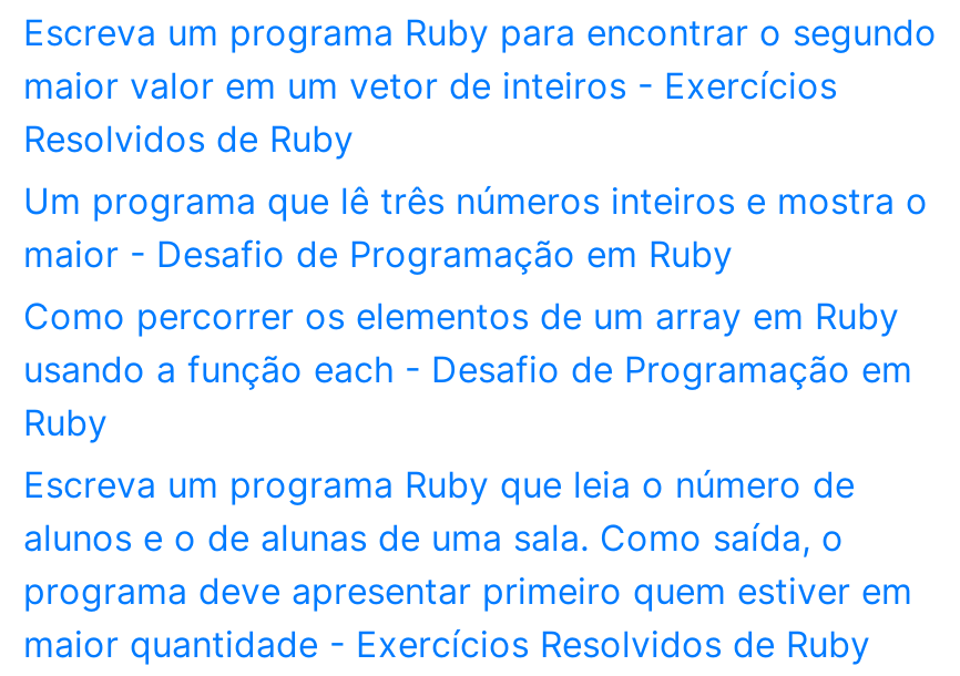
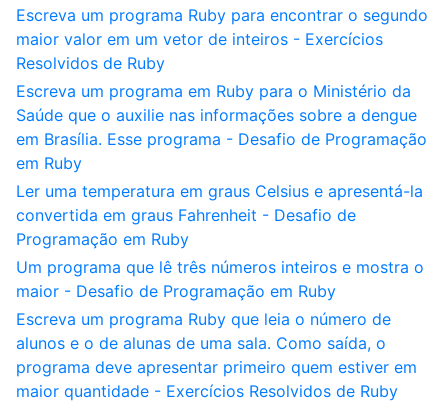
none -> [16,81,427,249] Escreva um programa em Ruby para o Ministério da | Saúde que o auxilie nas informações sobre a dengue | em Brasília. Esse programa - Desafio de Programação | em Ruby | Ler uma temperatura em graus Celsius e apresentá-la | convertida em graus Fahrenheit - Desafio de | Programação em Ruby
moved [23,178,928,276] -> [16,257,424,301]: Um programa que lê três números inteiros e mostra o | maior - Desafio de Programação em Ruby
[23,294,912,444] Como percorrer os elementos de um array em Ruby | usando a função each - Desafio de Programação em | Ruby -> none

